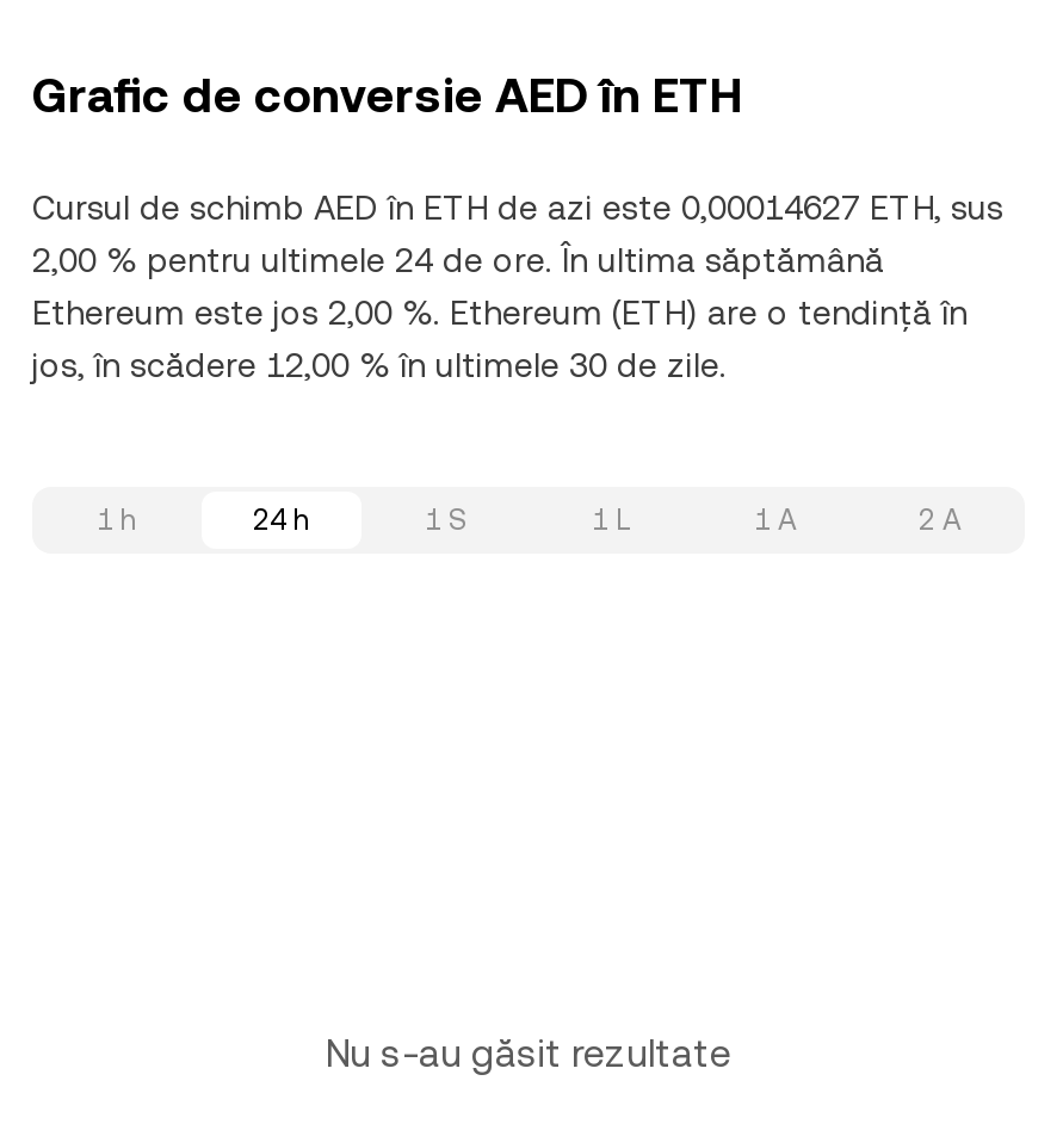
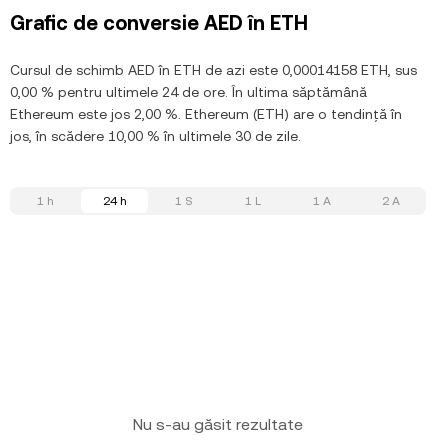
[32,189,1003,227] Cursul de schimb AED în ETH de azi este 0,00014627 ETH, sus -> [10,62,417,78] Cursul de schimb AED în ETH de azi este 0,00014158 ETH, sus
[32,241,884,279] 2,00 % pentru ultimele 24 de ore. În ultima săptămână -> [10,84,367,100] 0,00 % pentru ultimele 24 de ore. În ultima săptămână
[32,346,727,384] jos, în scădere 12,00 % în ultimele 30 de zile. -> [10,128,301,144] jos, în scădere 10,00 % în ultimele 30 de zile.

